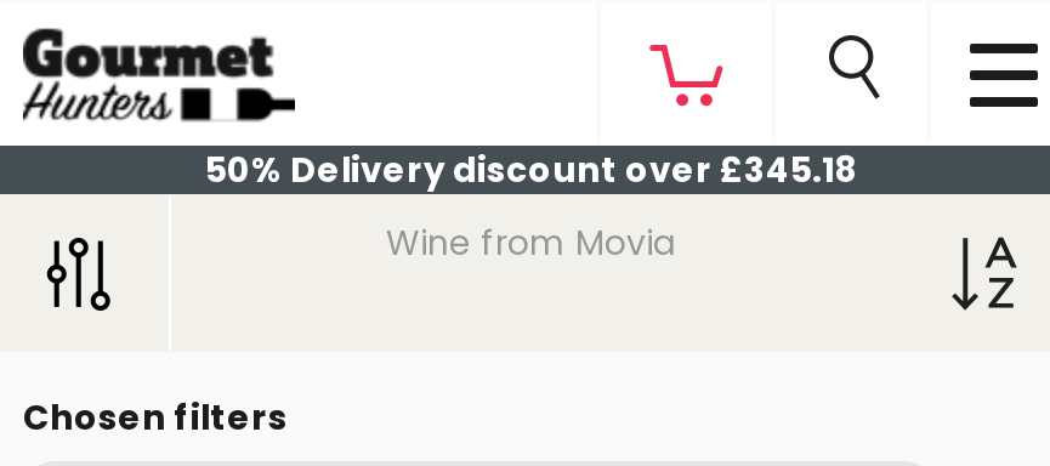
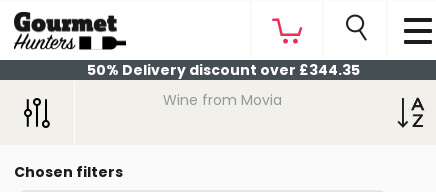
[205,146,856,194] 50% Delivery discount over £345.18 -> [86,60,359,80] 50% Delivery discount over £344.35

